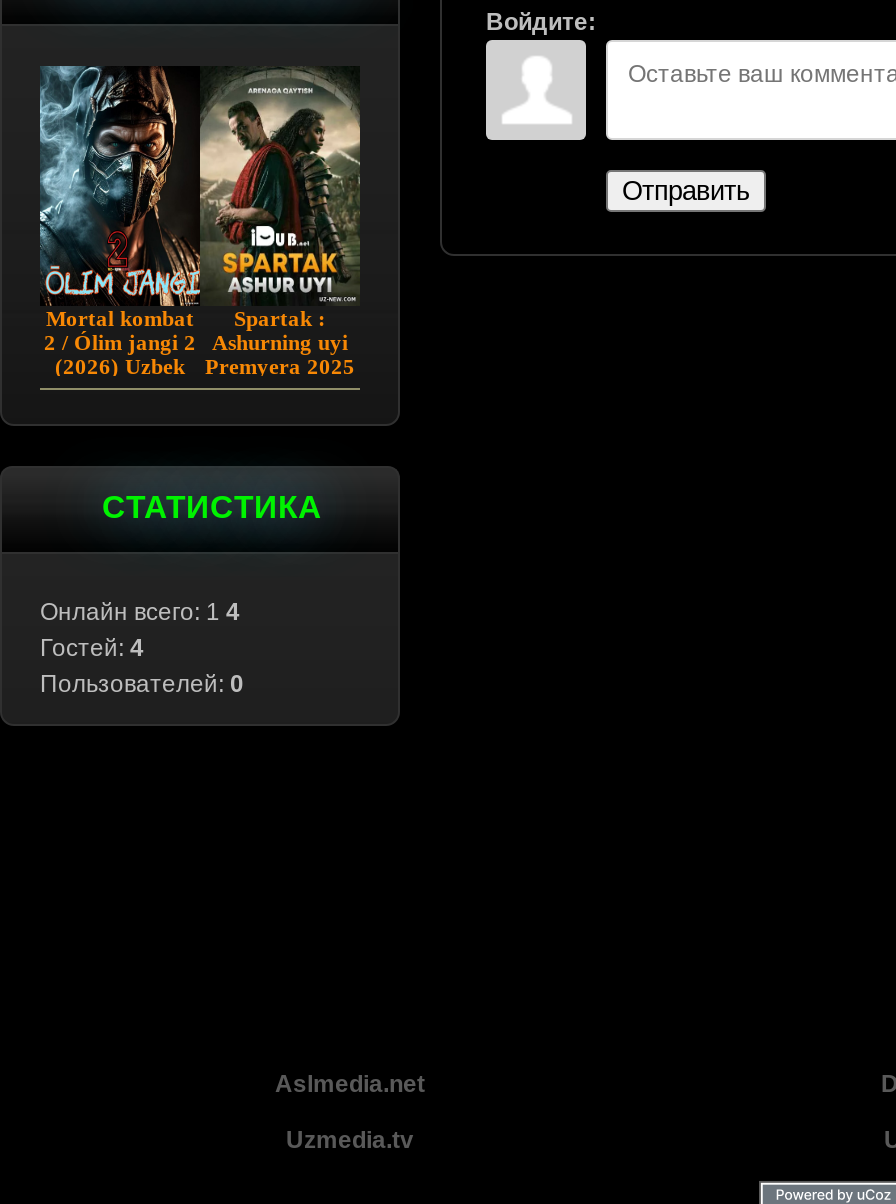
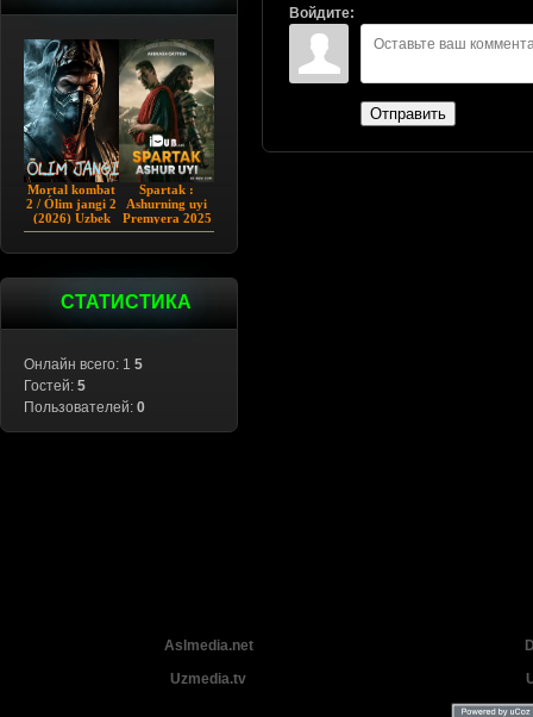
[40,598,240,626] Онлайн всего: 1 4 -> [24,356,143,373] Онлайн всего: 1 5
[40,634,144,662] Гостей: 4 -> [24,378,86,394] Гостей: 5

